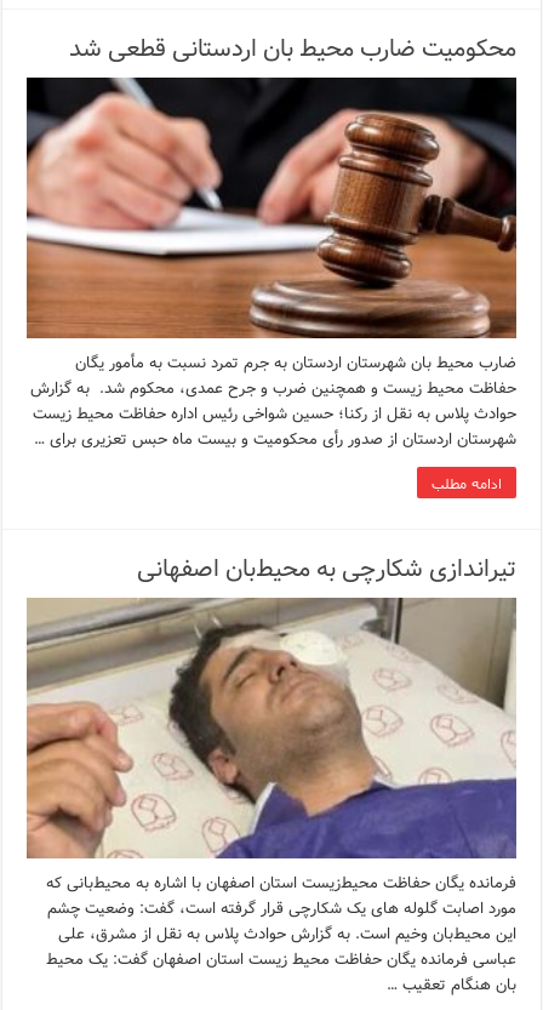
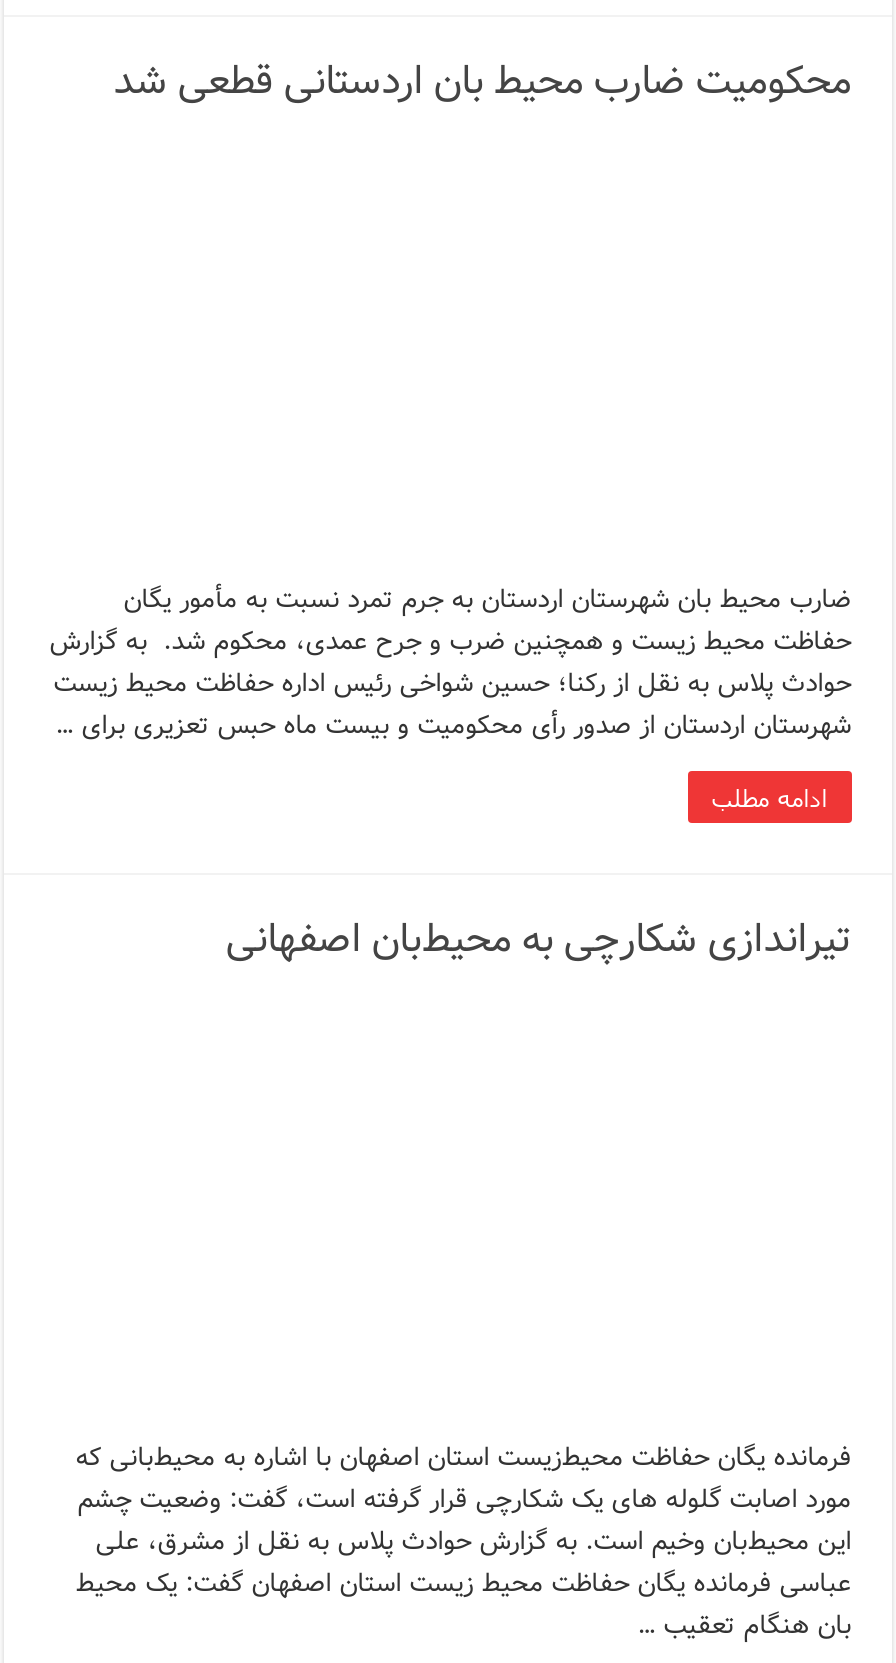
[25,76,518,339] [image] -> none
[25,597,518,860] [image] -> none

